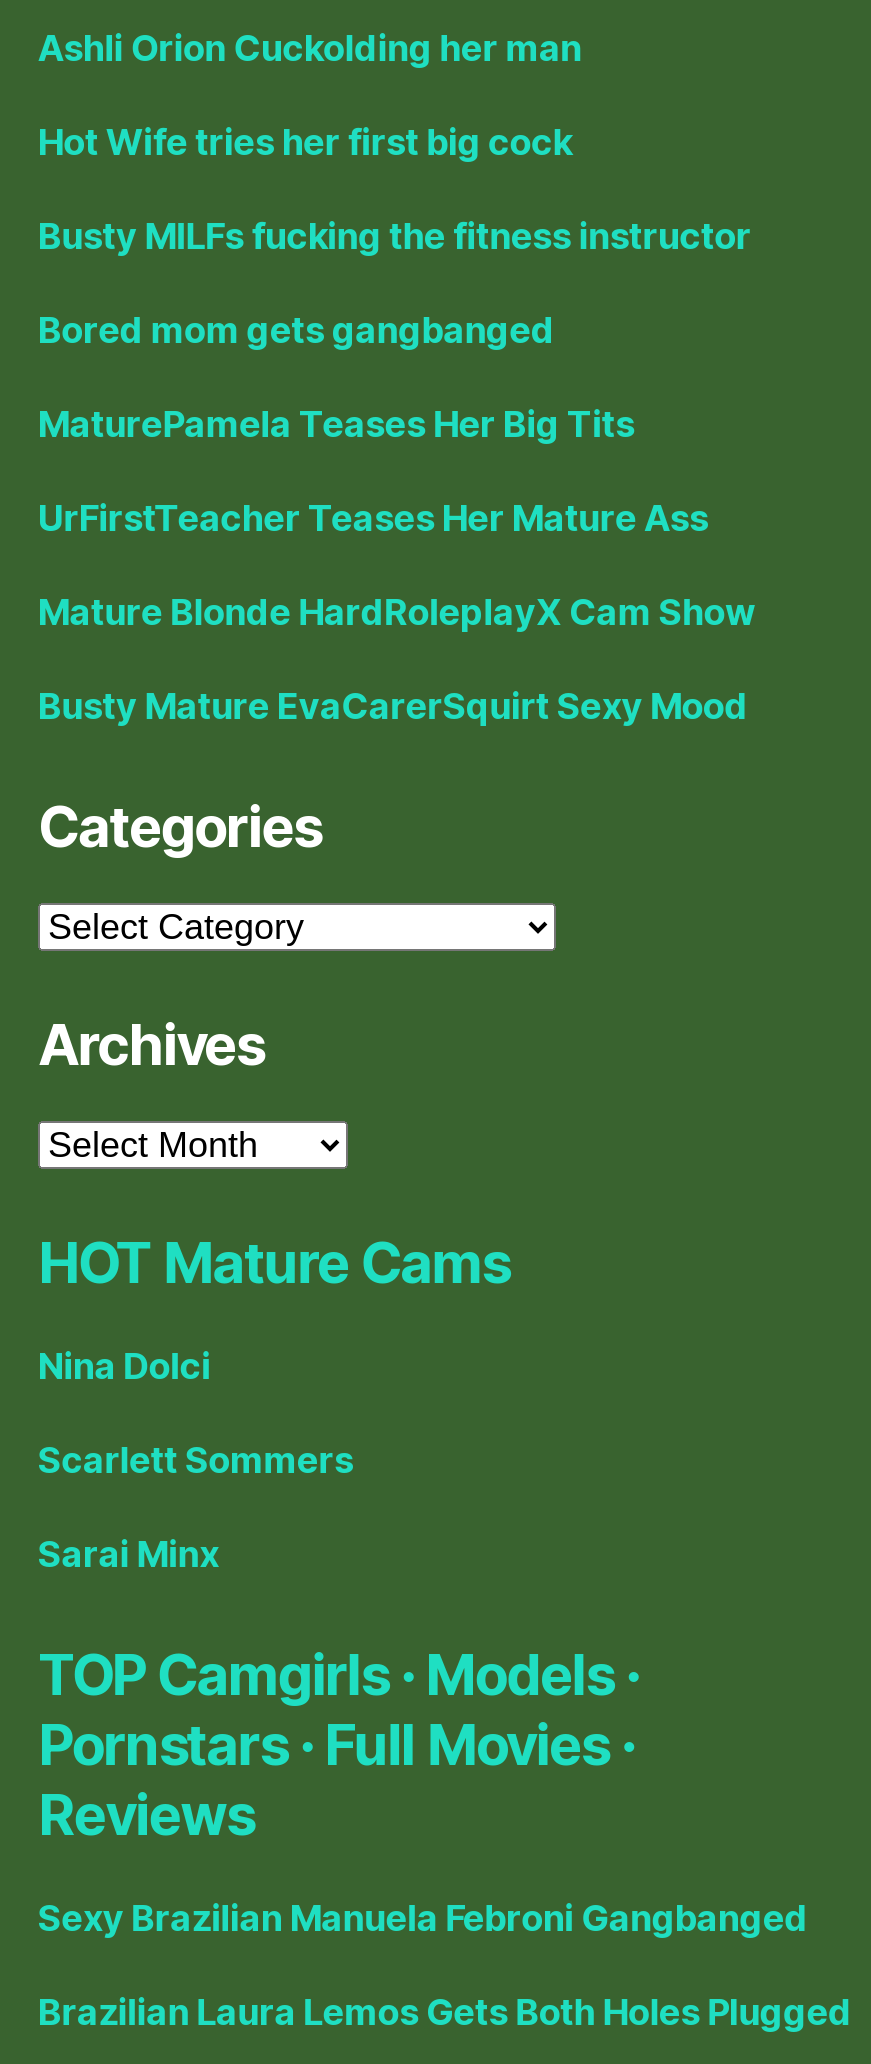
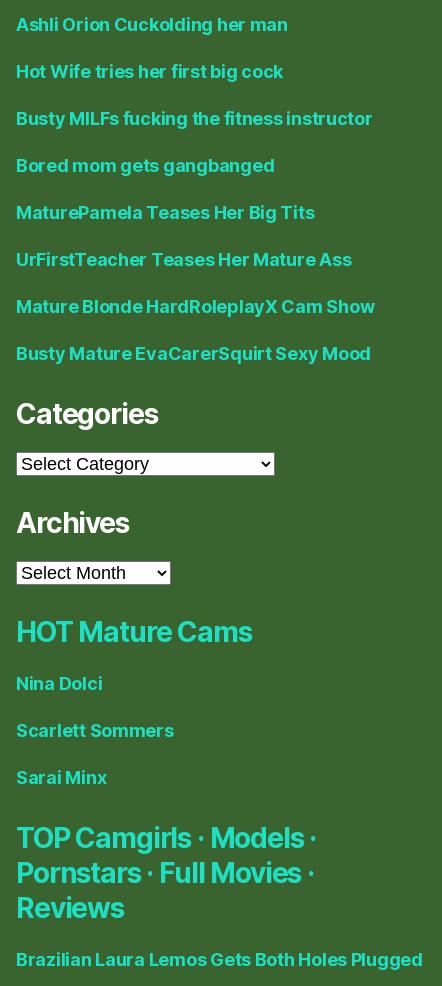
[38,1897,808,1939] Sexy Brazilian Manuela Febroni Gangbanged -> none

